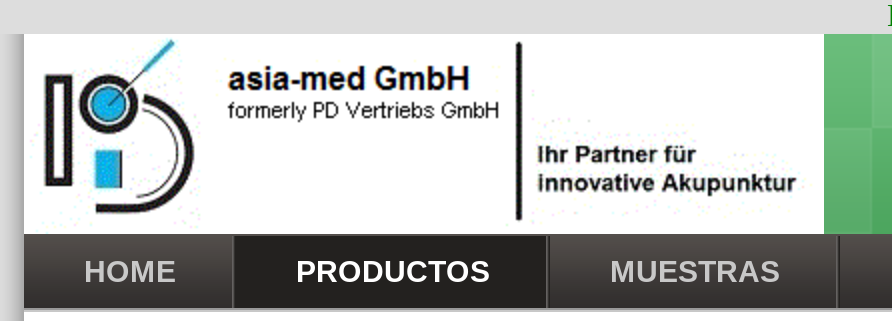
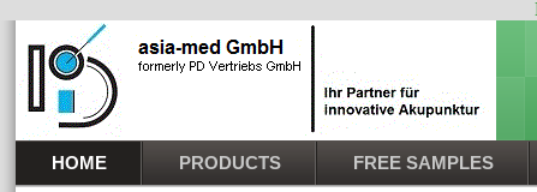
[296,256,780,288] PRODUCTOS | MUESTRAS -> [179,154,494,173] PRODUCTS | FREE SAMPLES

